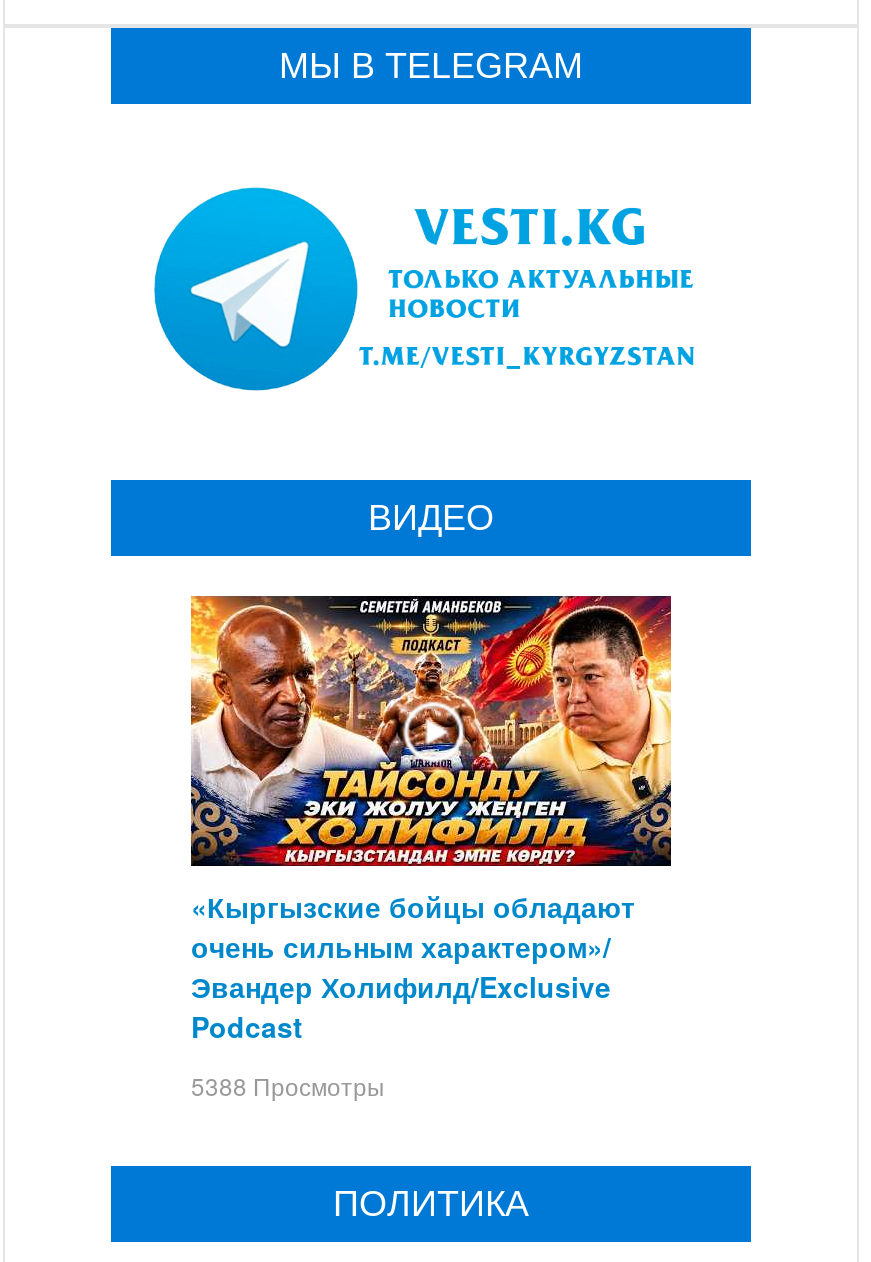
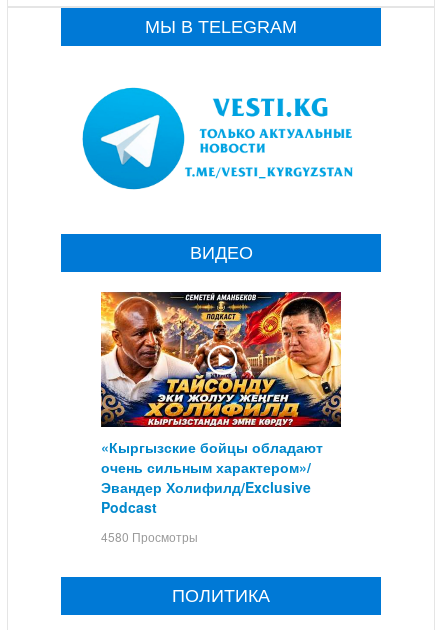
[191,1068,385,1102] 5388 Просмотры -> [101,528,198,545] 4580 Просмотры

